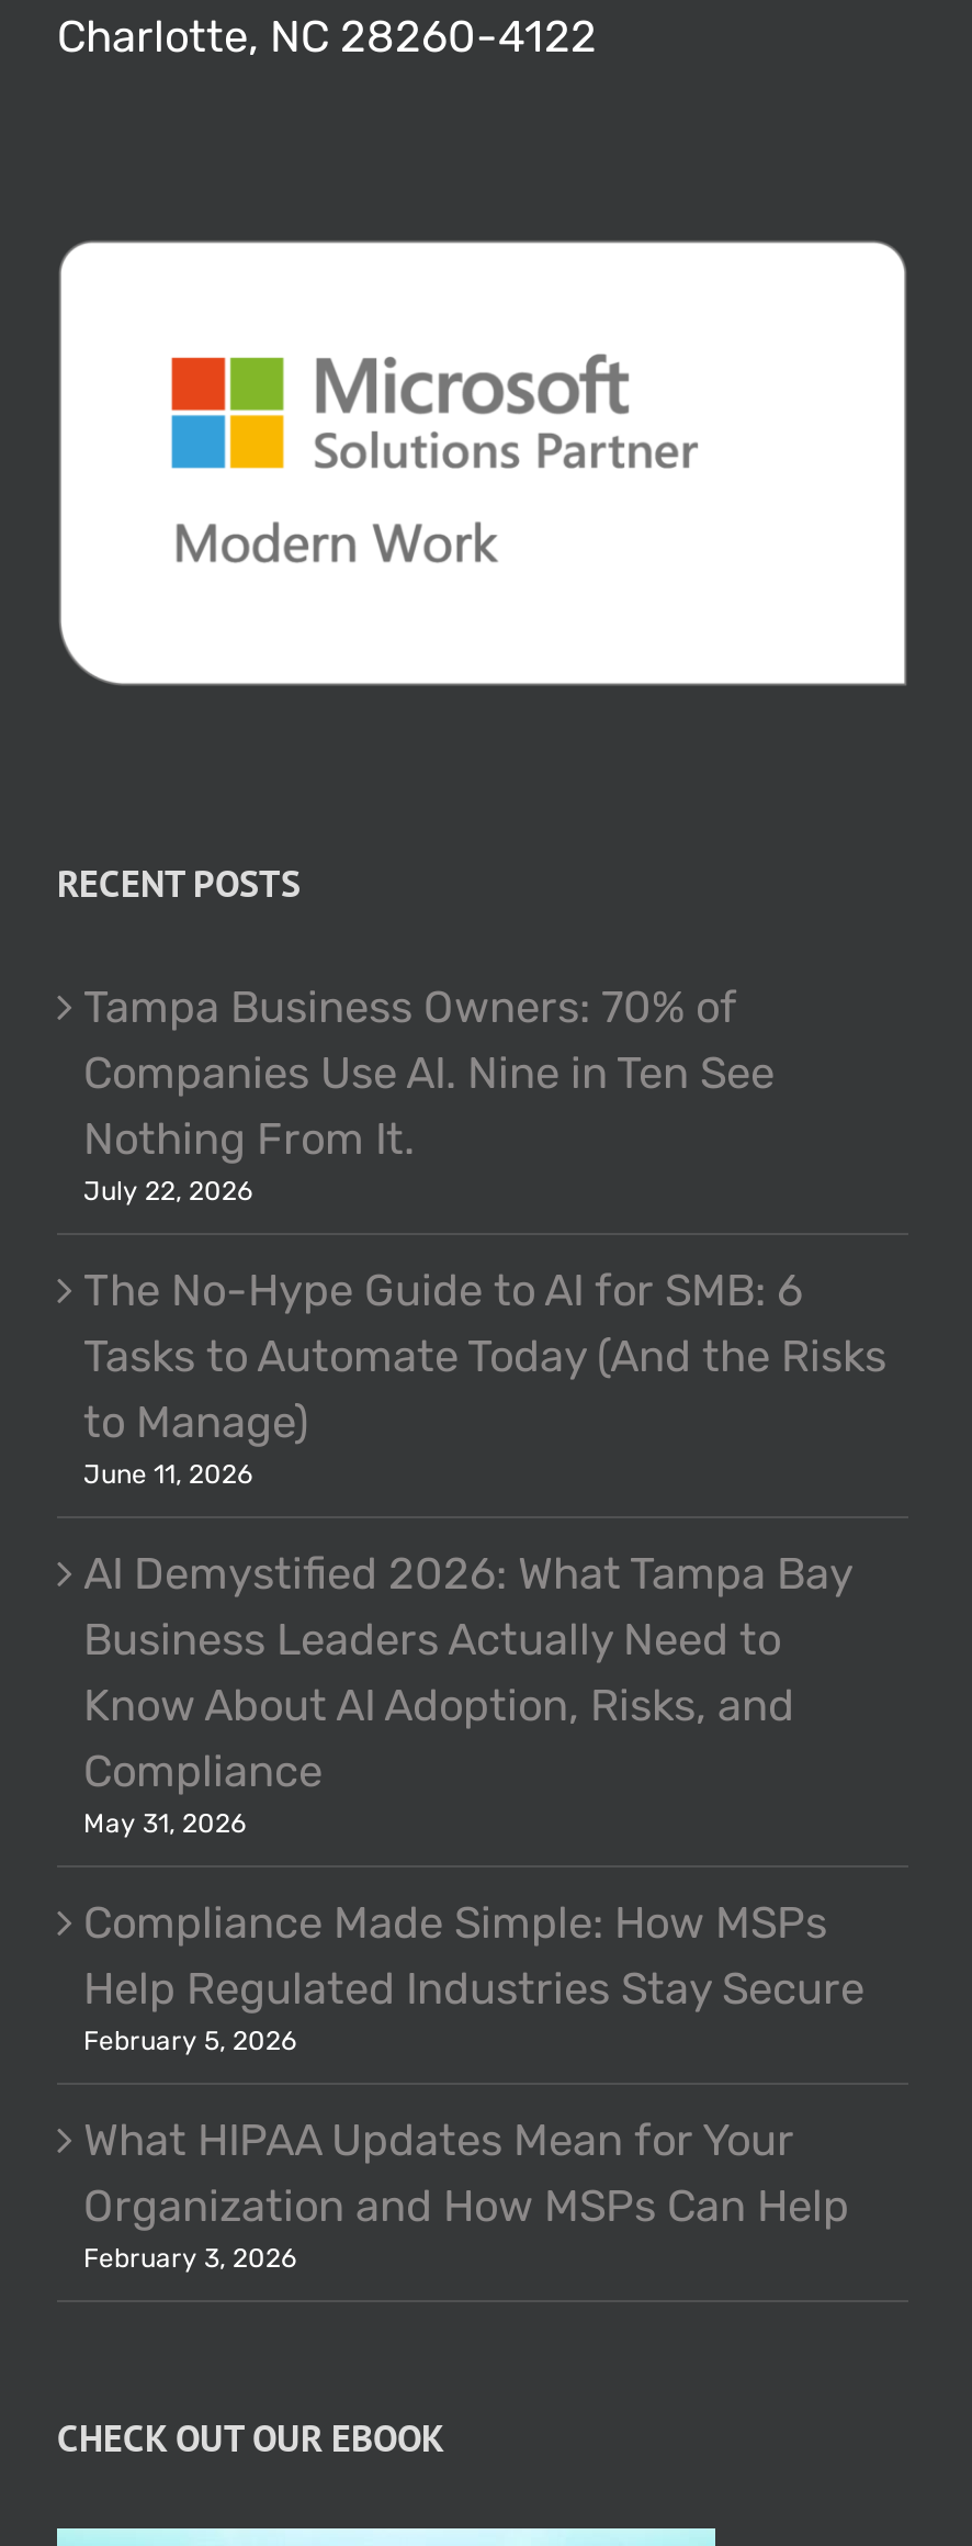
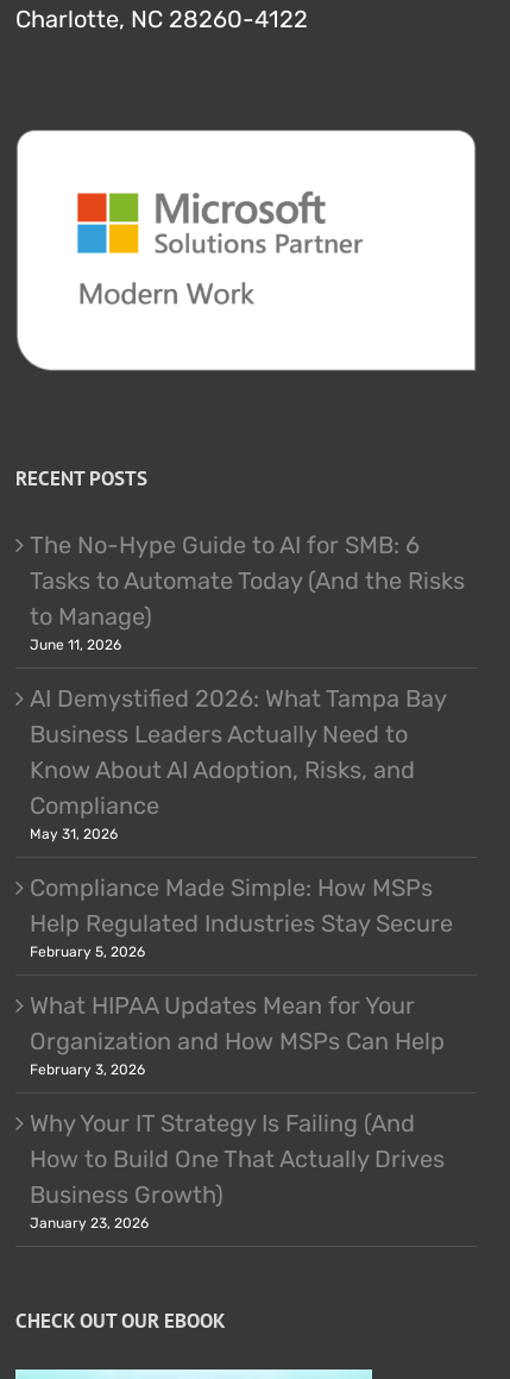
[83,980,775,1206] Tampa Business Owners: 70% of | Companies Use AI. Nine in Ten See | Nothing From It. | July 22, 2026 -> none
moved [83,1263,886,2273] -> [30,531,465,1078]: The No-Hype Guide to AI for SMB: 6 | Tasks to Automate Today (And the Risks | to Manage) | ... | Organization and How MSPs Can Help | February 3, 2026
none -> [30,1109,445,1231] Why Your IT Strategy Is Failing (And | How to Build One That Actually Drives | Business Growth) | January 23, 2026

